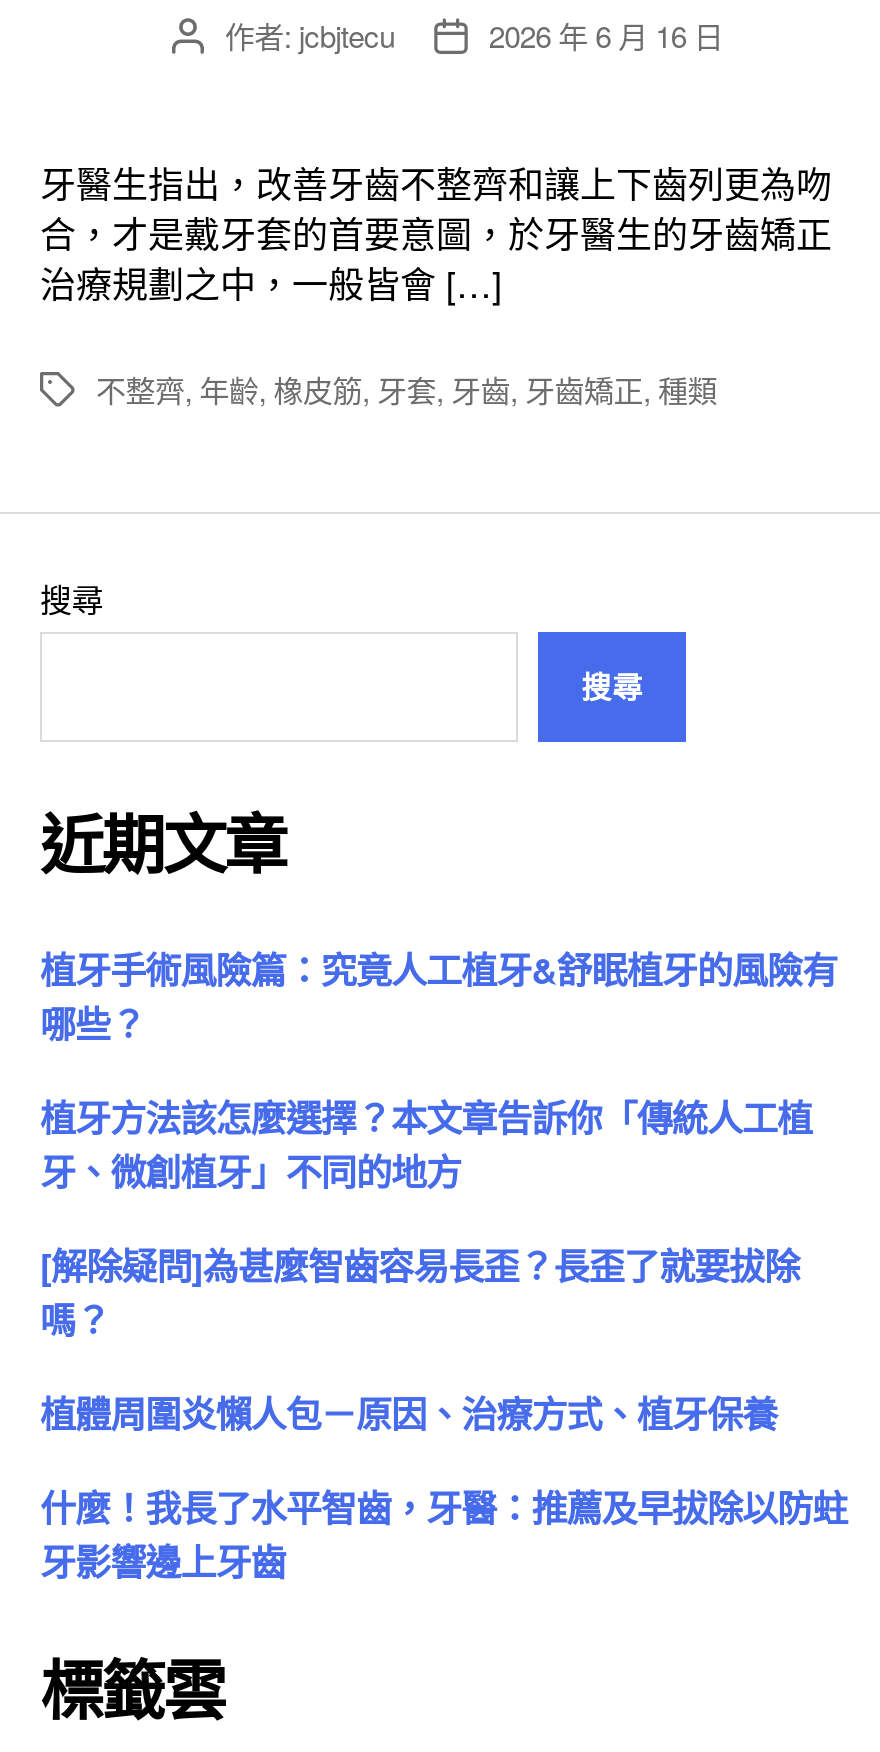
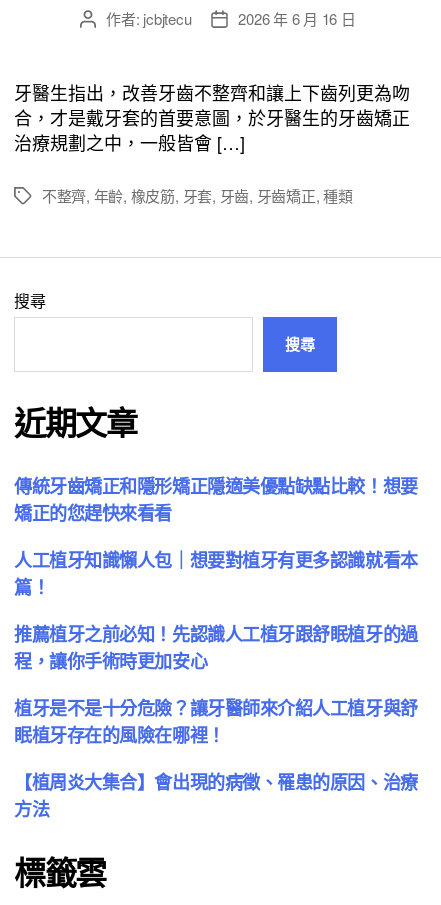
[40,943,837,1049] 植牙手術風險篇：究竟人工植牙&舒眠植牙的風險有 | 哪些？ -> [14,472,418,525] 傳統牙齒矯正和隱形矯正隱適美優點缺點比較！想要 | 矯正的您趕快來看看
[40,1091,812,1197] 植牙方法該怎麼選擇？本文章告訴你「傳統人工植 | 牙、微創植牙」不同的地方 -> [14,546,418,599] 人工植牙知識懶人包｜想要對植牙有更多認識就看本 | 篇！
[40,1239,799,1345] [解除疑問]為甚麼智齒容易長歪？長歪了就要拔除 | 嗎？ -> [14,620,418,673] 推薦植牙之前必知！先認識人工植牙跟舒眠植牙的過 | 程，讓你手術時更加安心
[40,1387,777,1439] 植體周圍炎懶人包－原因、治療方式、植牙保養 -> [14,694,418,747] 植牙是不是十分危險？讓牙醫師來介紹人工植牙與舒 | 眠植牙存在的風險在哪裡！
[40,1481,847,1587] 什麼！我長了水平智齒，牙醫：推薦及早拔除以防蛀 | 牙影響邊上牙齒 -> [14,768,418,821] 【植周炎大集合】會出現的病徵、罹患的原因、治療 | 方法

